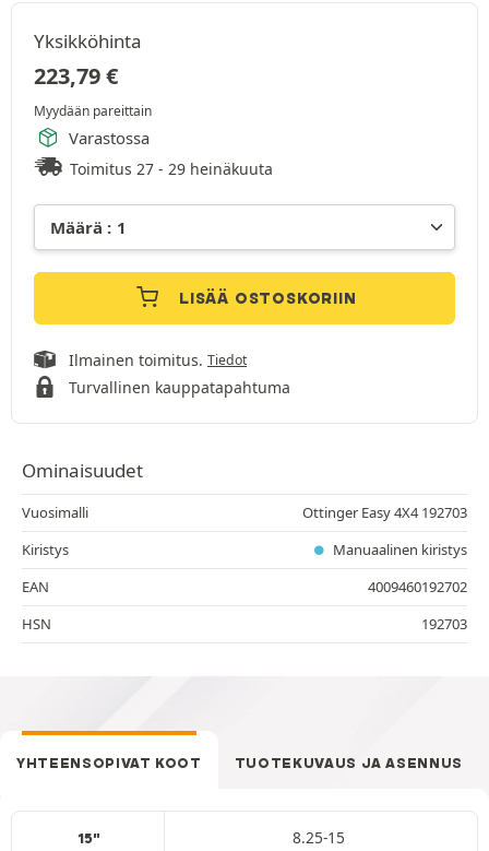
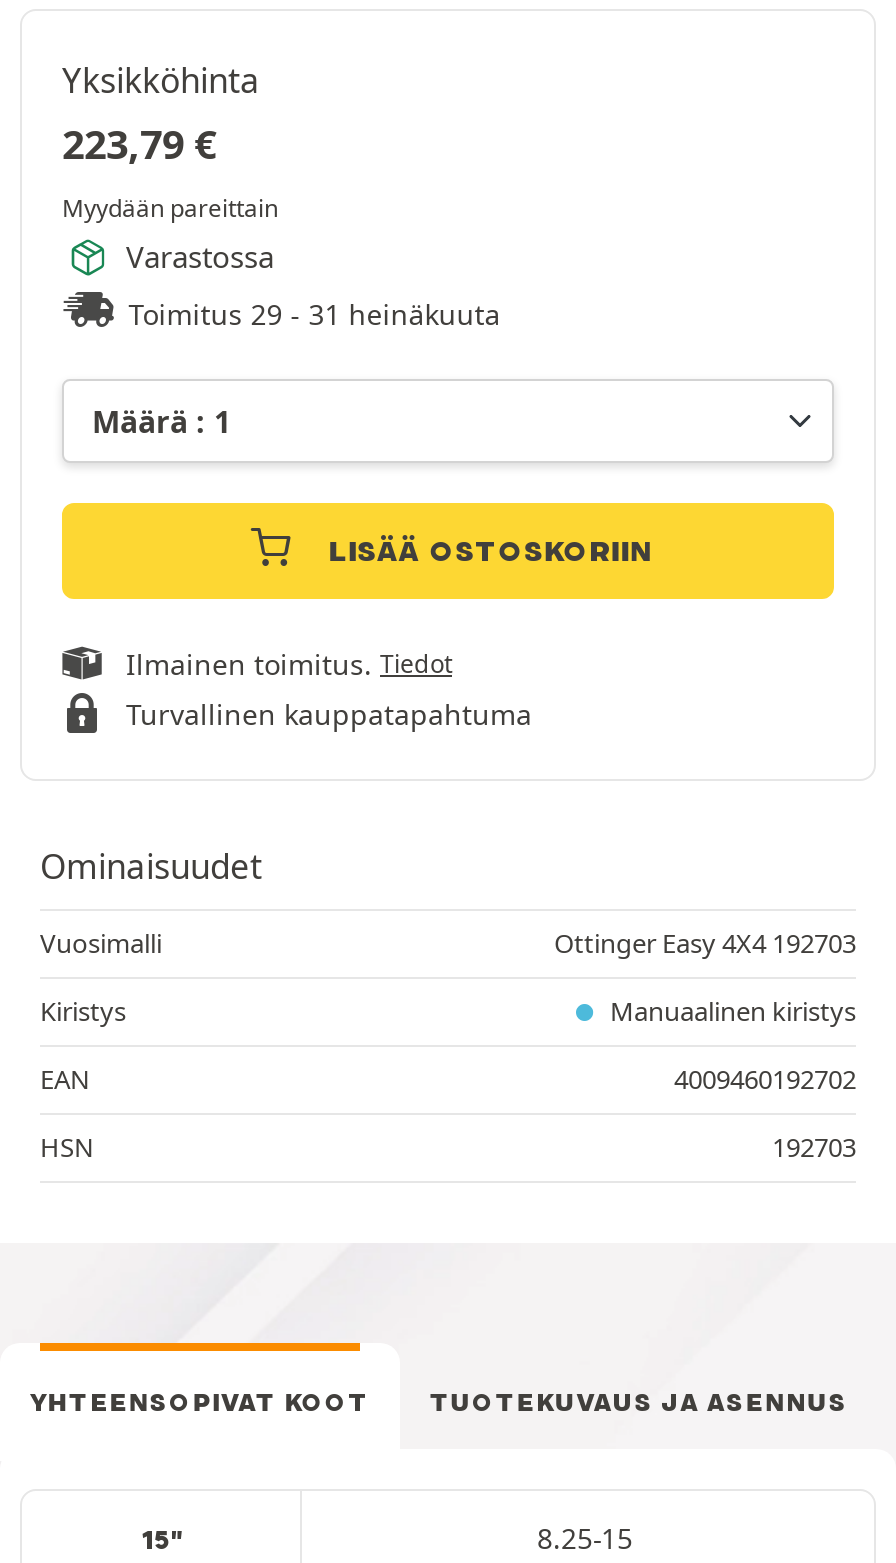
[70,158,273,179] Toimitus 27 - 29 heinäkuuta -> [128,294,500,332] Toimitus 29 - 31 heinäkuuta

